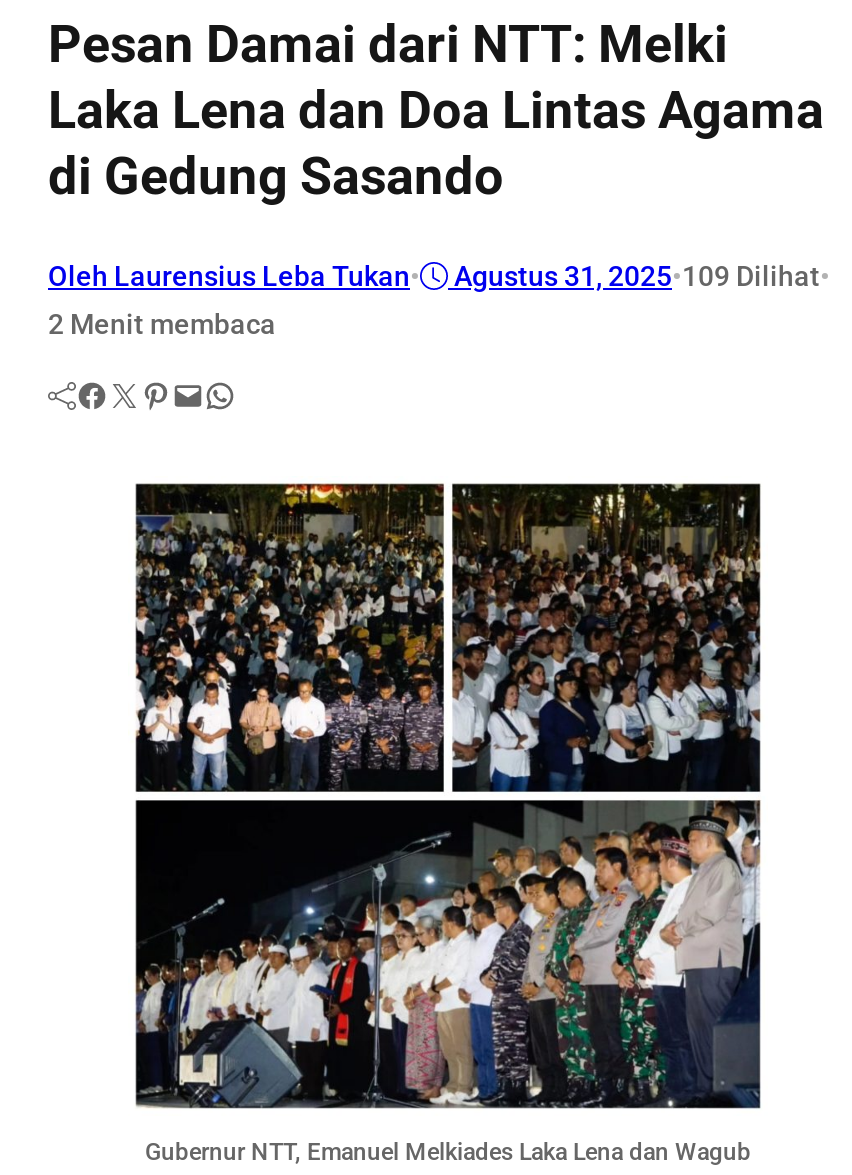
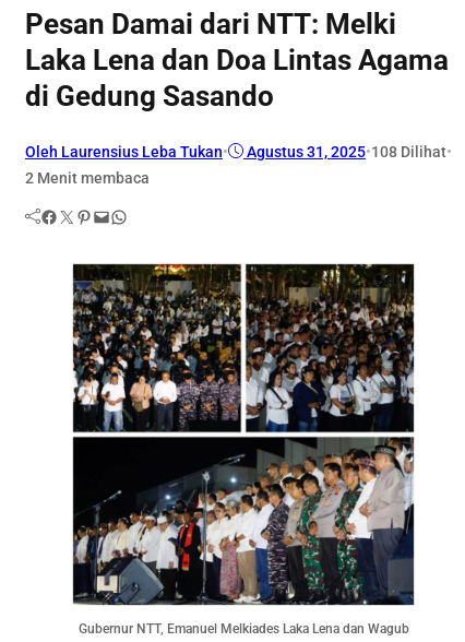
[454,261,830,293] Agustus 31, 2025 • 109 Dilihat • -> [247,143,452,160] Agustus 31, 2025 • 108 Dilihat •

